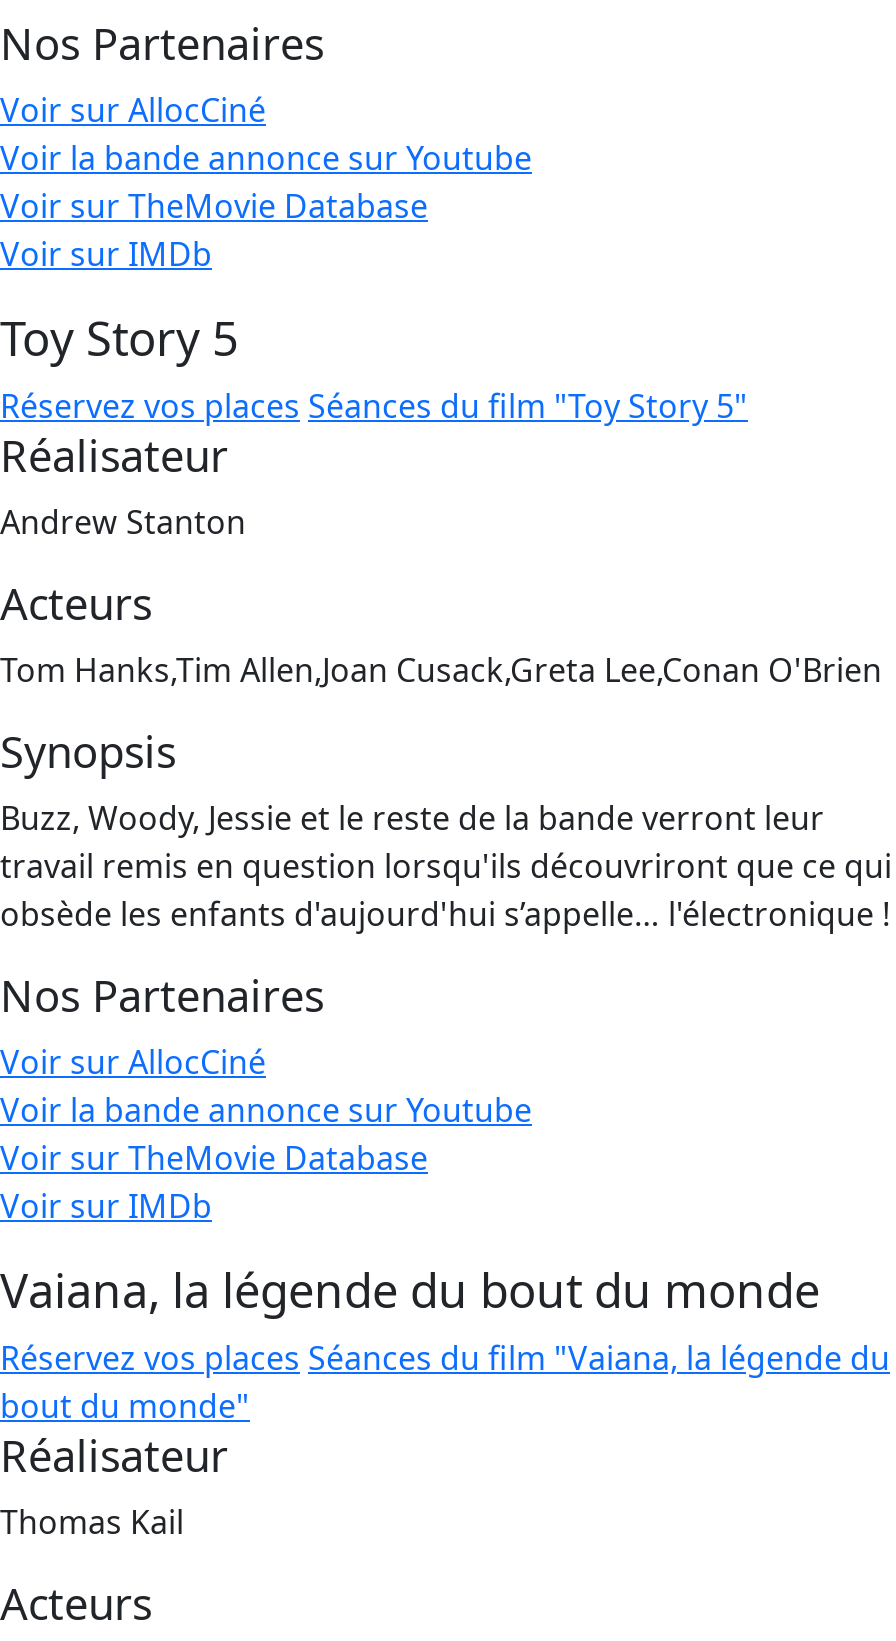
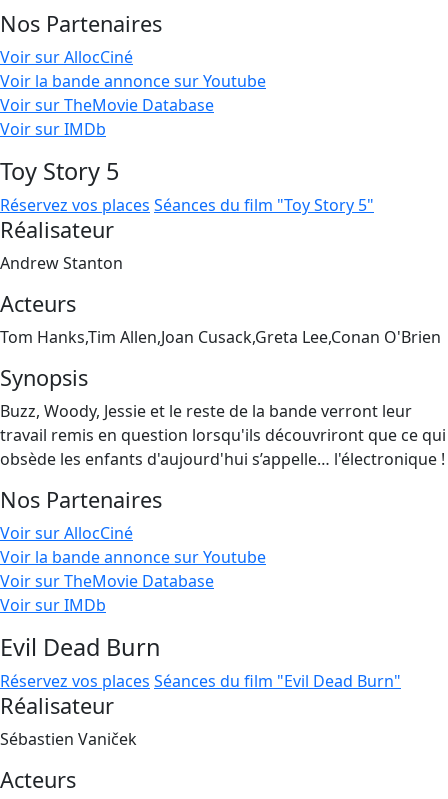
[0,1258,890,1428] Vaiana, la légende du bout du monde | Réservez vos places Séances du film "Vaiana, la légende du | bout du monde" -> [0,631,401,692] Evil Dead Burn | Réservez vos places Séances du film "Evil Dead Burn"
[0,1500,184,1544] Thomas Kail -> [0,728,137,750] Sébastien Vaniček

